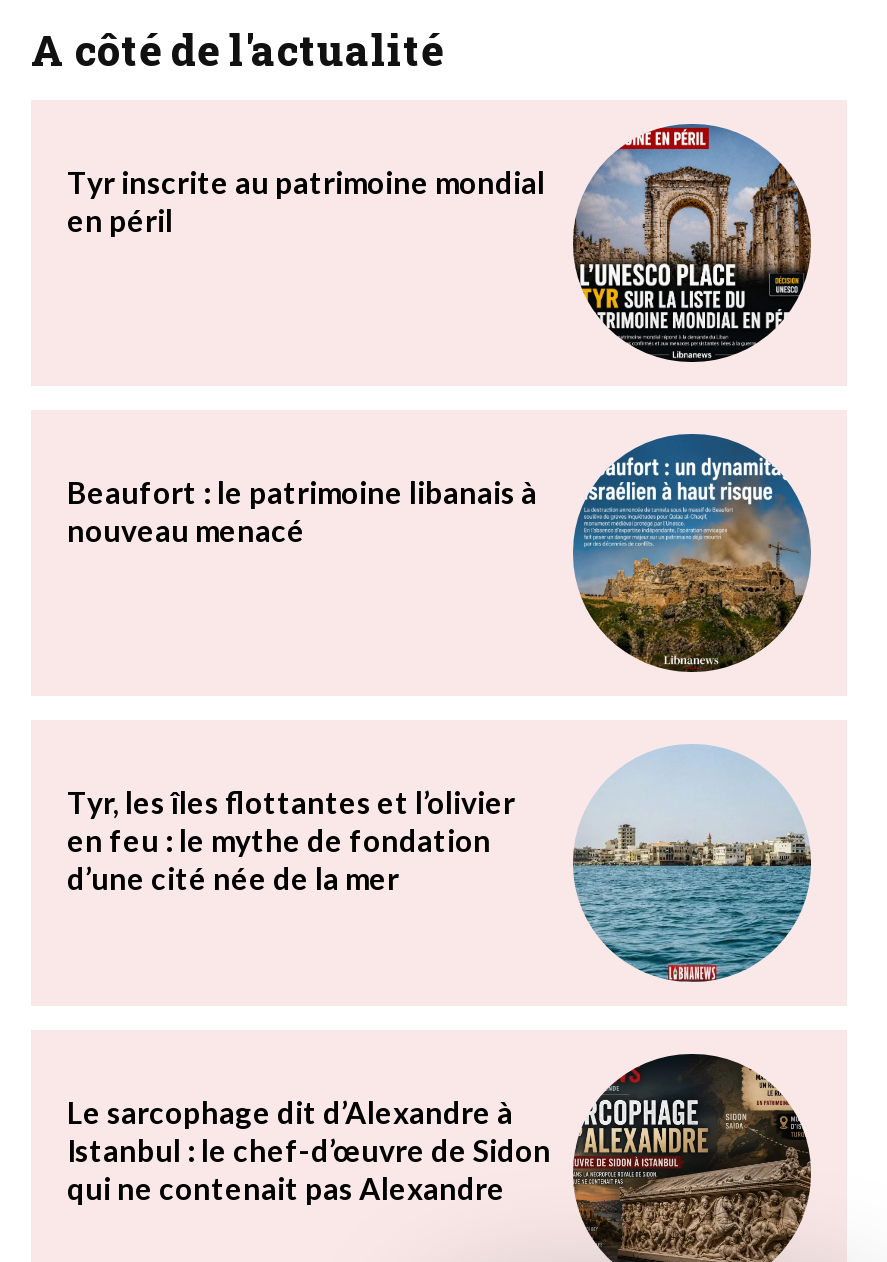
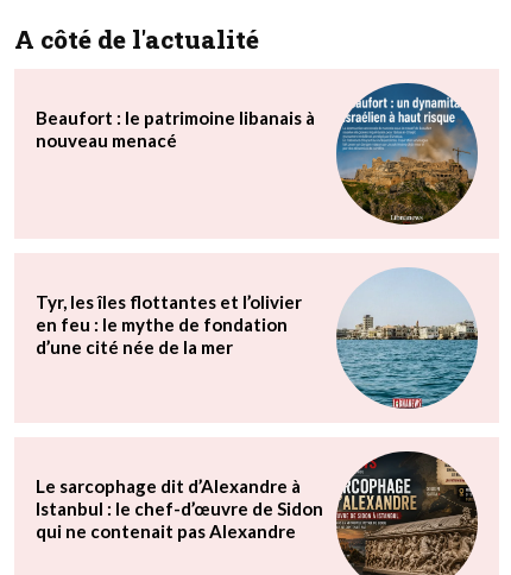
[67,124,813,360] [image] | Tyr inscrite au patrimoine mondial | en péril -> none

